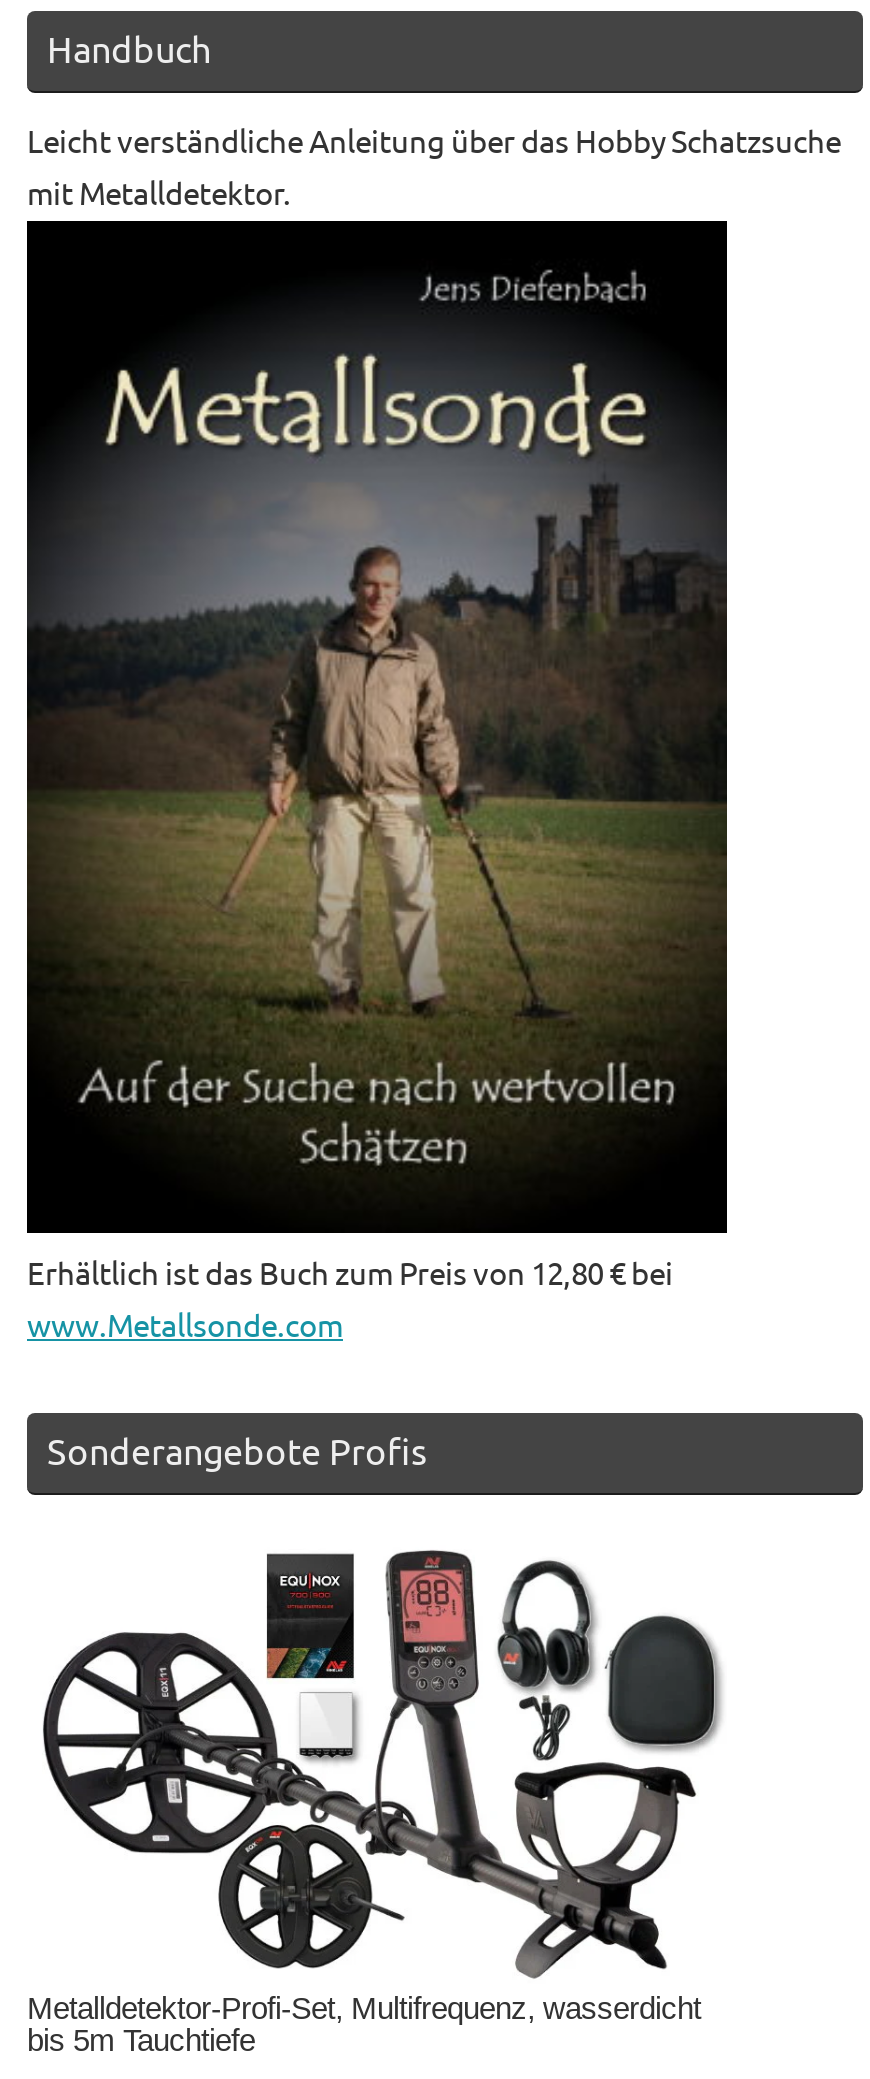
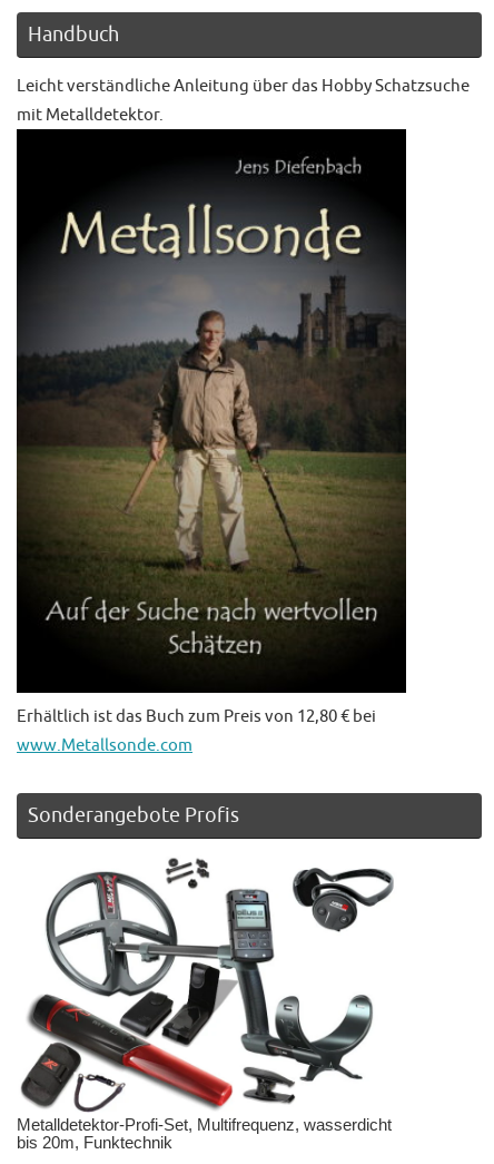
[27,1531,723,2056] [image] | bis 5m Tauchtiefe -> [17,858,403,1151] [image] | bis 20m, Funktechnik

